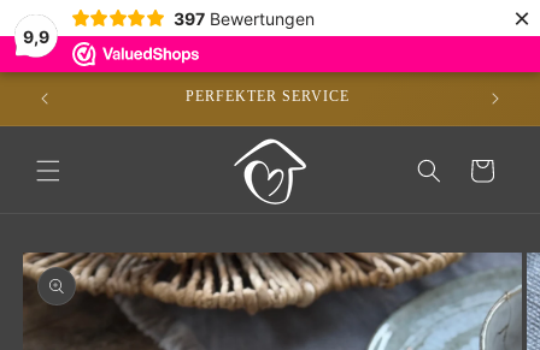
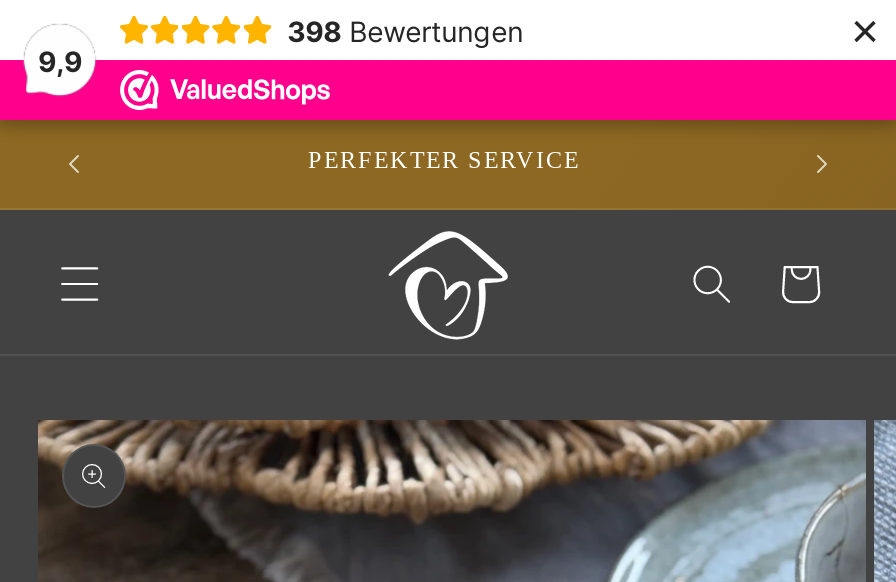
[173,8,314,28] 397 Bewertungen -> [287,13,523,47] 398 Bewertungen

